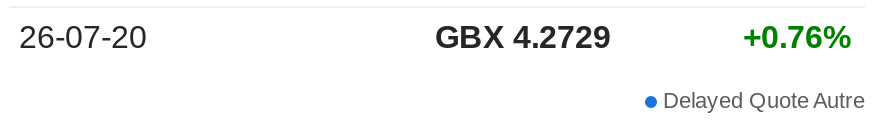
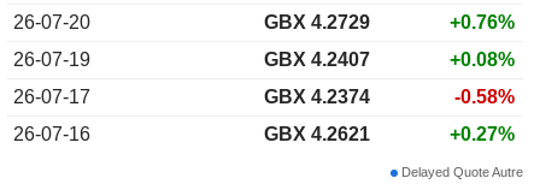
none -> [13,50,515,145] 26-07-19 | GBX 4.2407 | +0.08% | 26-07-17 | GBX 4.2374 | -0.58% | 26-07-16 | GBX 4.2621 | +0.27%

